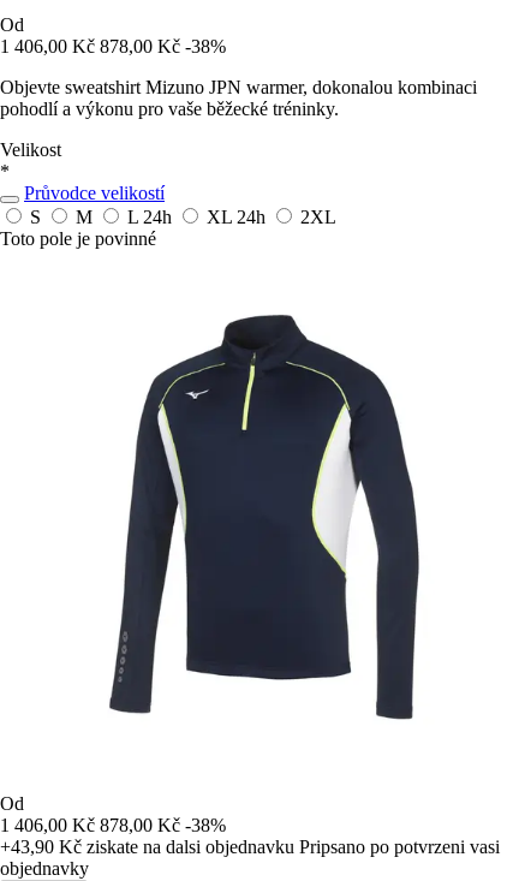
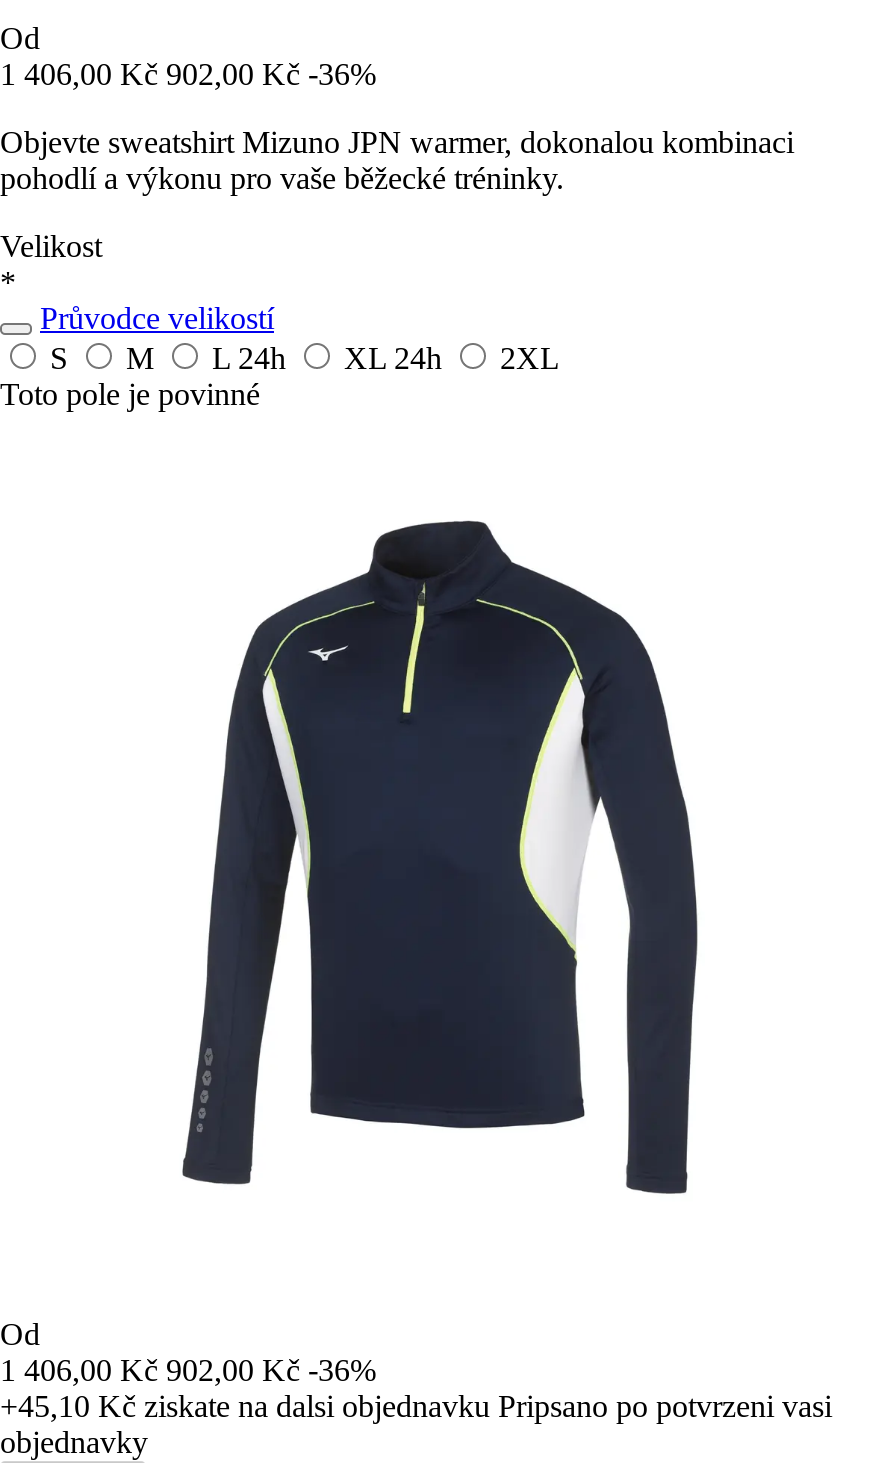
[0,36,226,56] 1 406,00 Kč 878,00 Kč -38% -> [0,56,376,90] 1 406,00 Kč 902,00 Kč -36%
[0,815,226,835] 1 406,00 Kč 878,00 Kč -38% -> [0,1352,376,1386] 1 406,00 Kč 902,00 Kč -36%
[0,836,500,857] +43,90 Kč ziskate na dalsi objednavku Pripsano po potvrzeni vasi -> [0,1388,832,1422] +45,10 Kč ziskate na dalsi objednavku Pripsano po potvrzeni vasi

